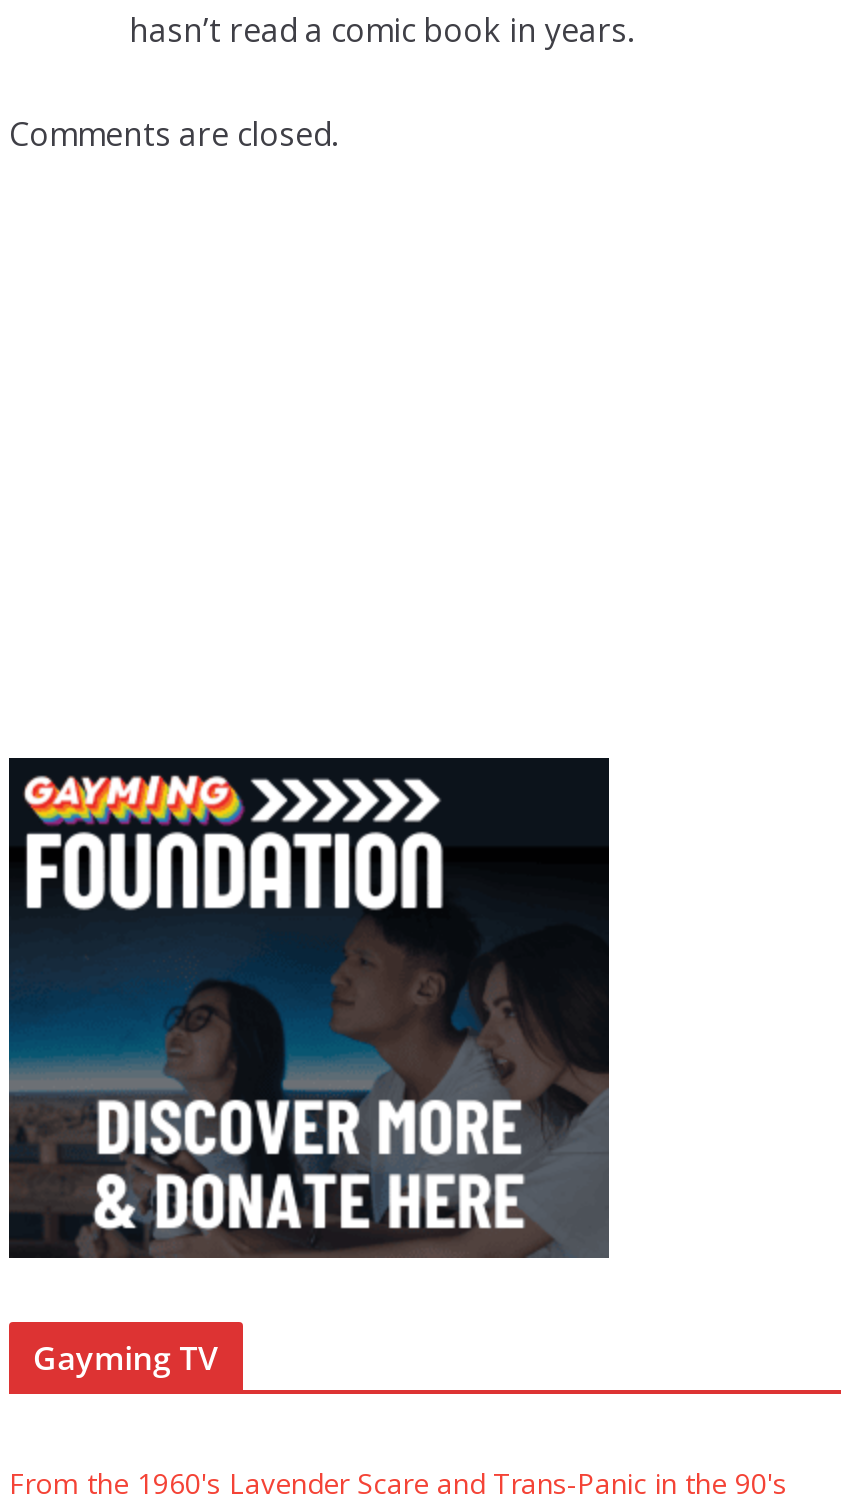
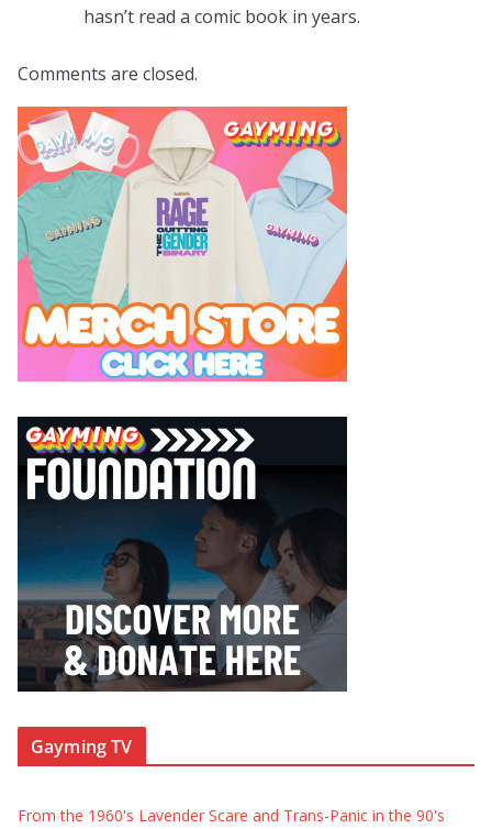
none -> [16,106,348,383] [image]

